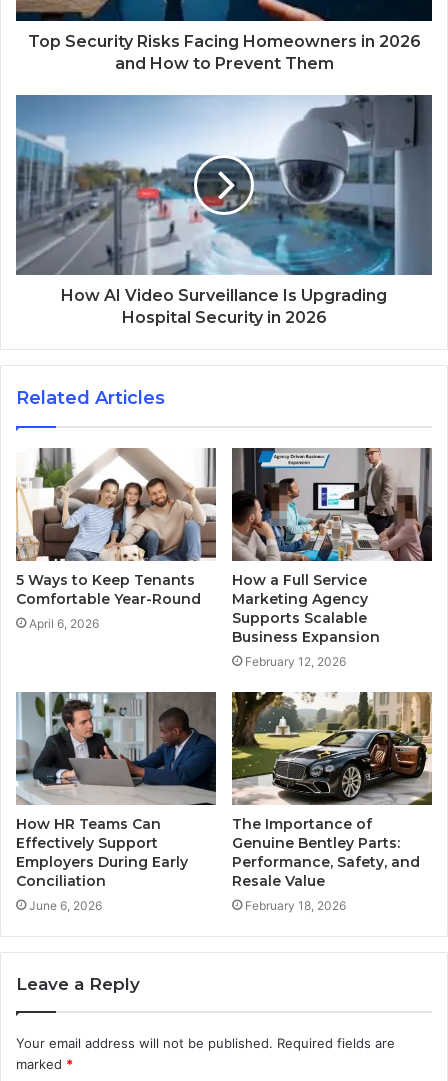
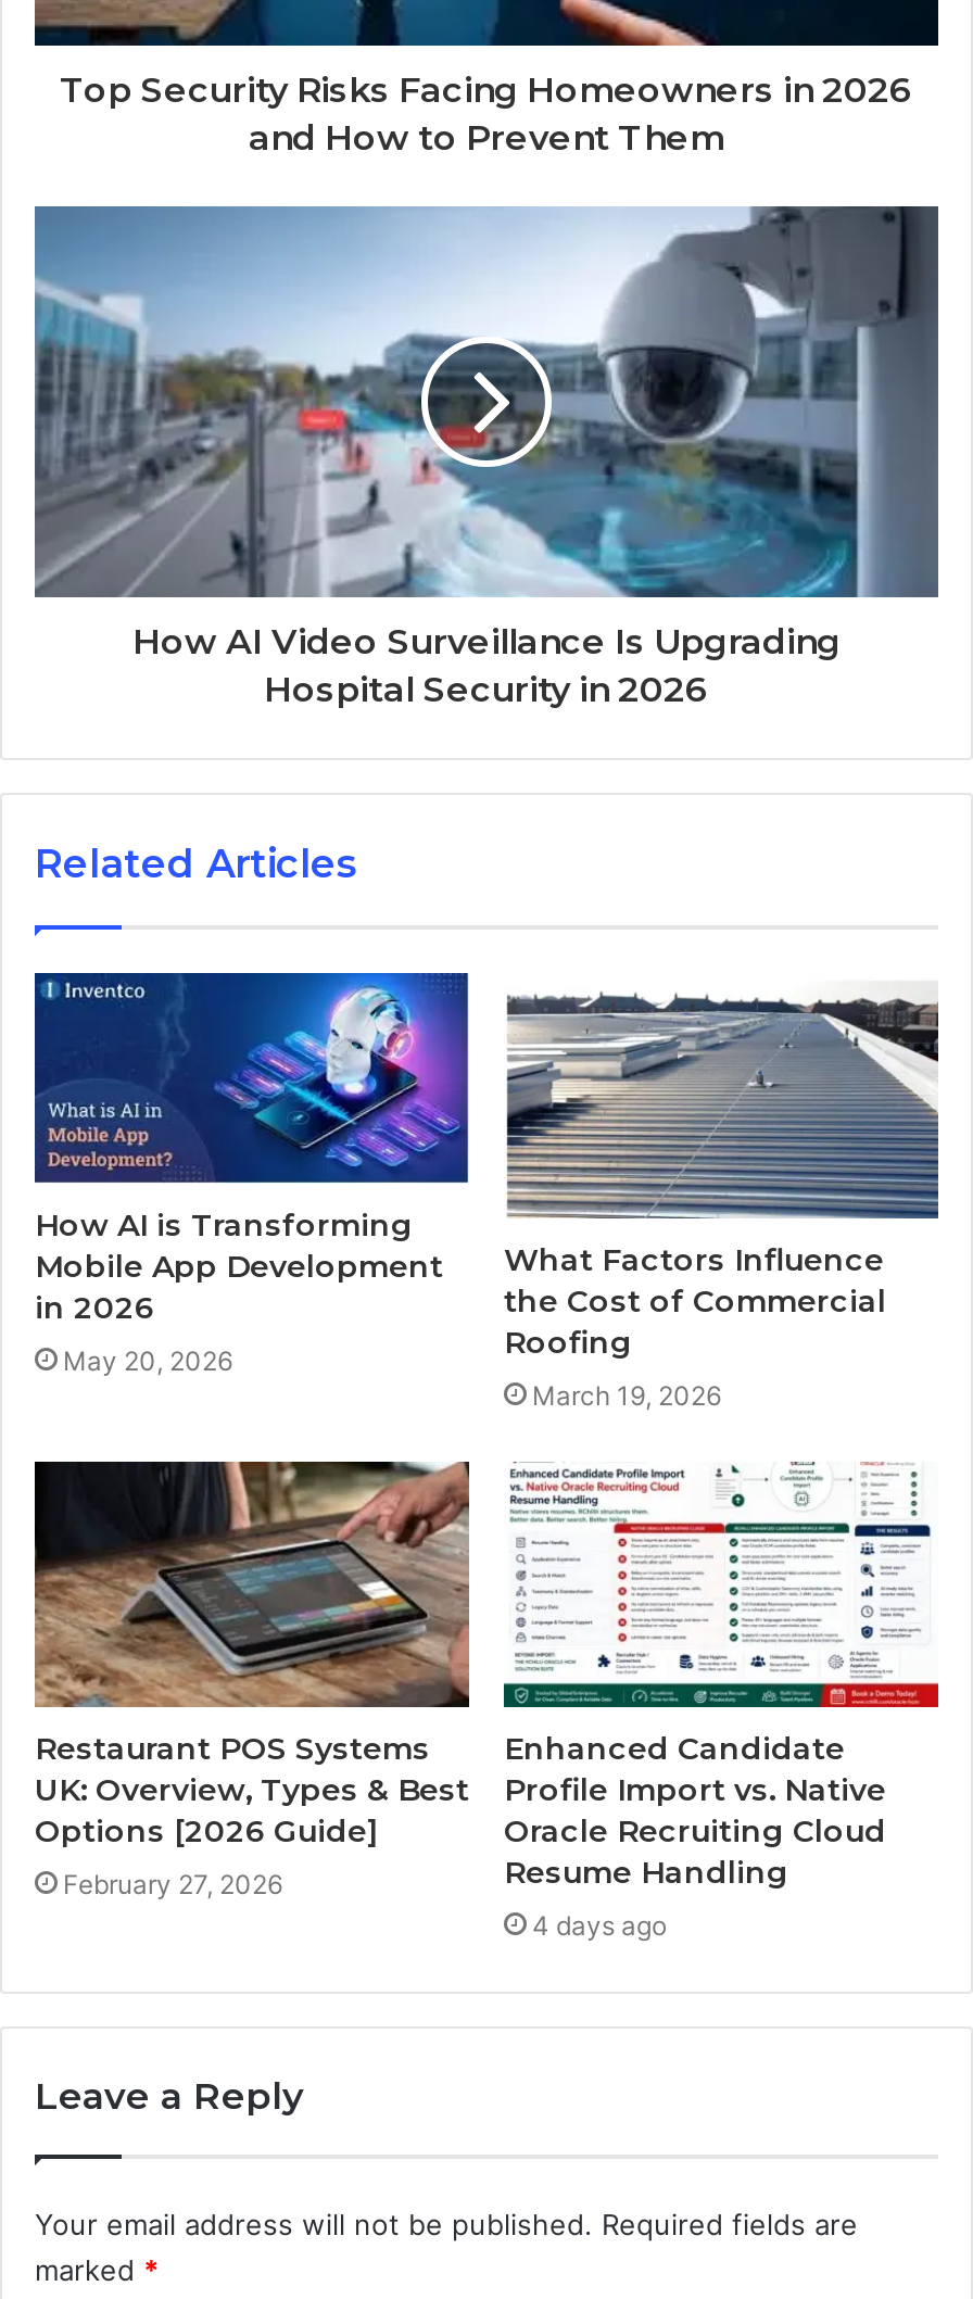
[15,447,217,631] [image] | 5 Ways to Keep Tenants | Comfortable Year-Round | April 6, 2026 -> [33,971,469,1377] [image] | How AI is Transforming | Mobile App Development | in 2026 | May 20, 2026
[231,447,433,669] [image] | How a Full Service | Marketing Agency | Supports Scalable | Business Expansion | February 12, 2026 -> [504,973,940,1412] [image] | What Factors Influence | the Cost of Commercial | Roofing | March 19, 2026
[15,691,217,913] [image] | How HR Teams Can | Effectively Support | Employers During Early | Conciliation | June 6, 2026 -> [33,1460,471,1900] [image] | Restaurant POS Systems | UK: Overview, Types & Best | Options [2026 Guide] | February 27, 2026
[231,691,433,913] [image] | The Importance of | Genuine Bentley Parts: | Performance, Safety, and | Resale Value | February 18, 2026 -> [504,1464,940,1941] [image] | Enhanced Candidate | Profile Import vs. Native | Oracle Recruiting Cloud | Resume Handling | 4 days ago

